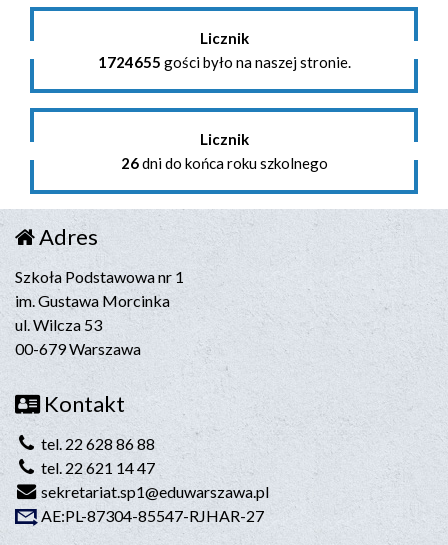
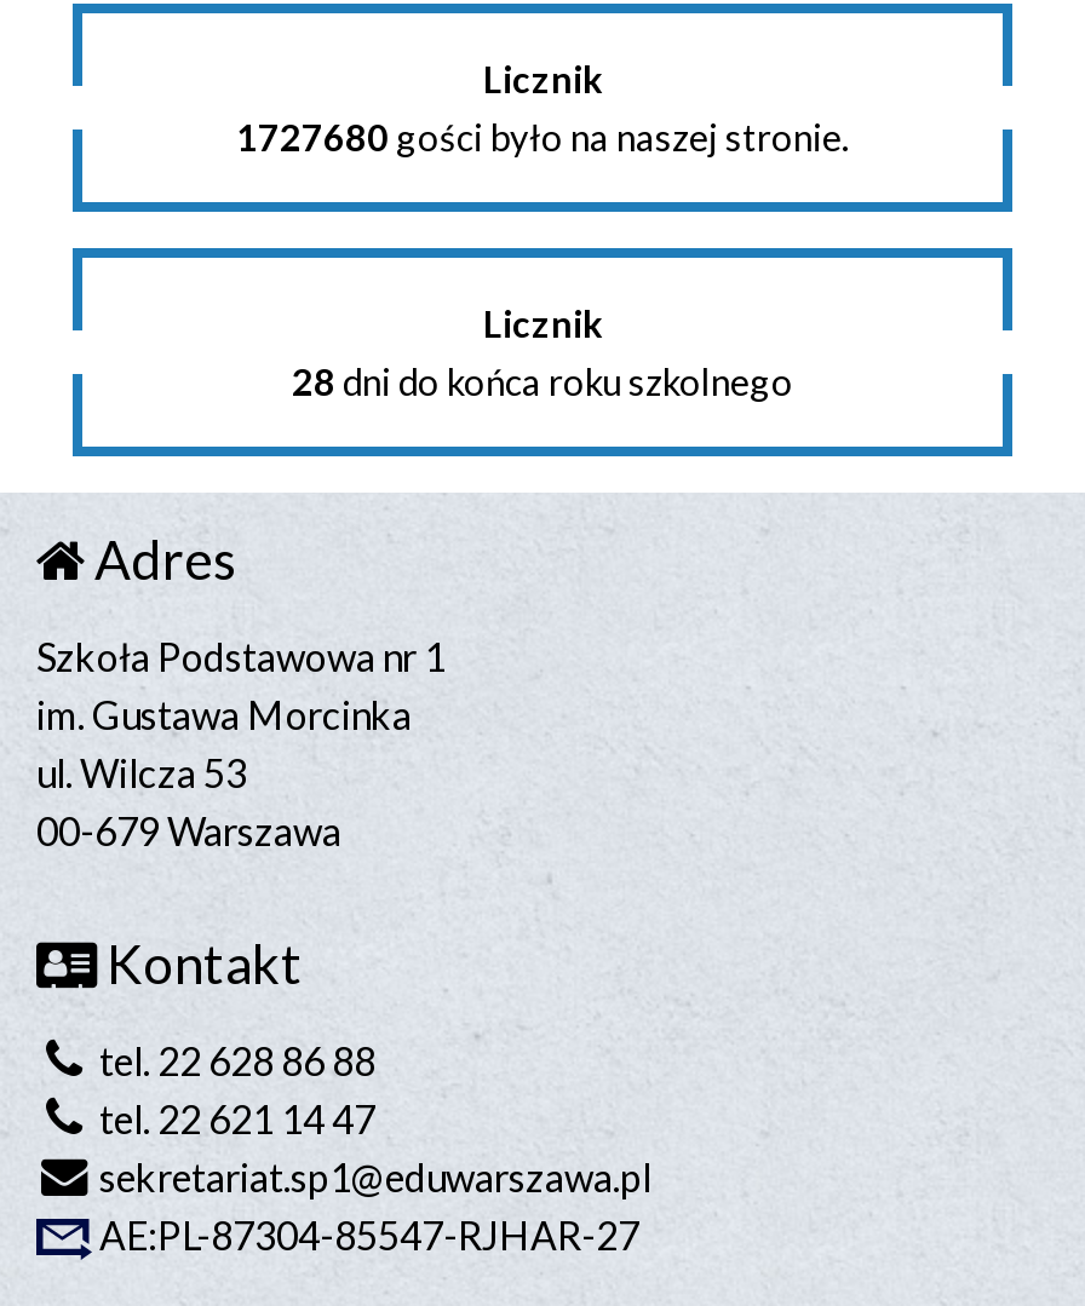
[97,53,350,71] 1724655 gości było na naszej stronie. -> [236,114,849,158] 1727680 gości było na naszej stronie.
[120,154,327,172] 26 dni do końca roku szkolnego -> [292,359,793,402] 28 dni do końca roku szkolnego

